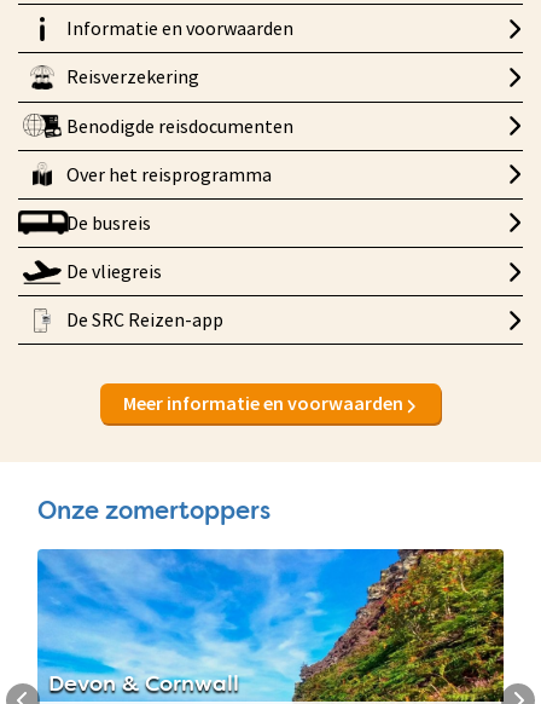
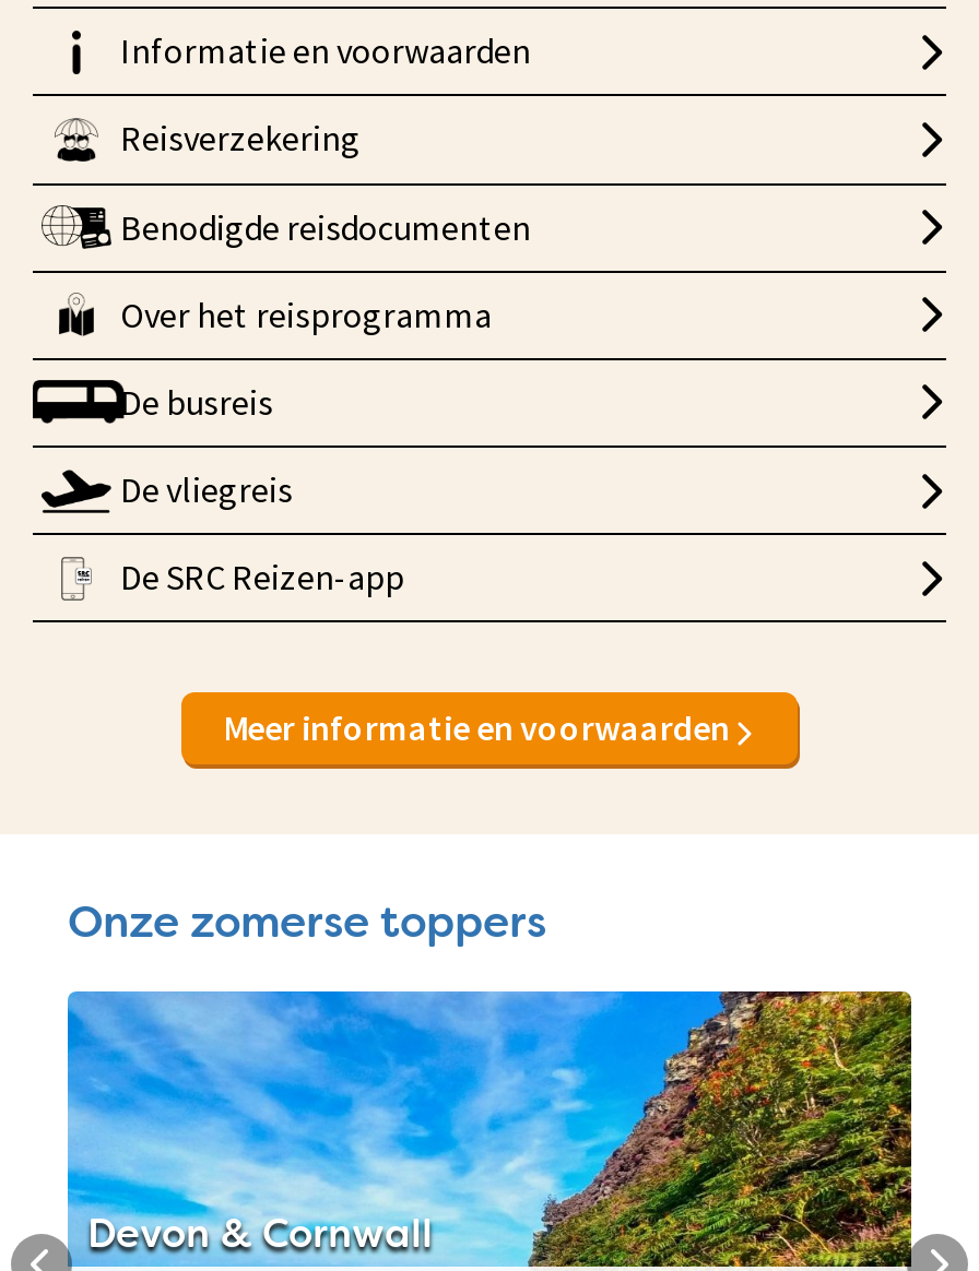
[37,501,270,525] Onze zomertoppers -> [68,905,546,949] Onze zomerse toppers

